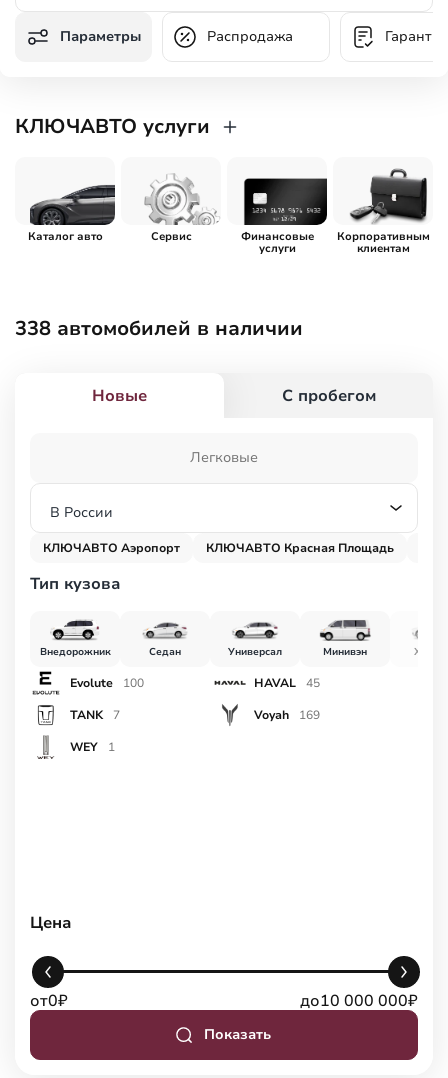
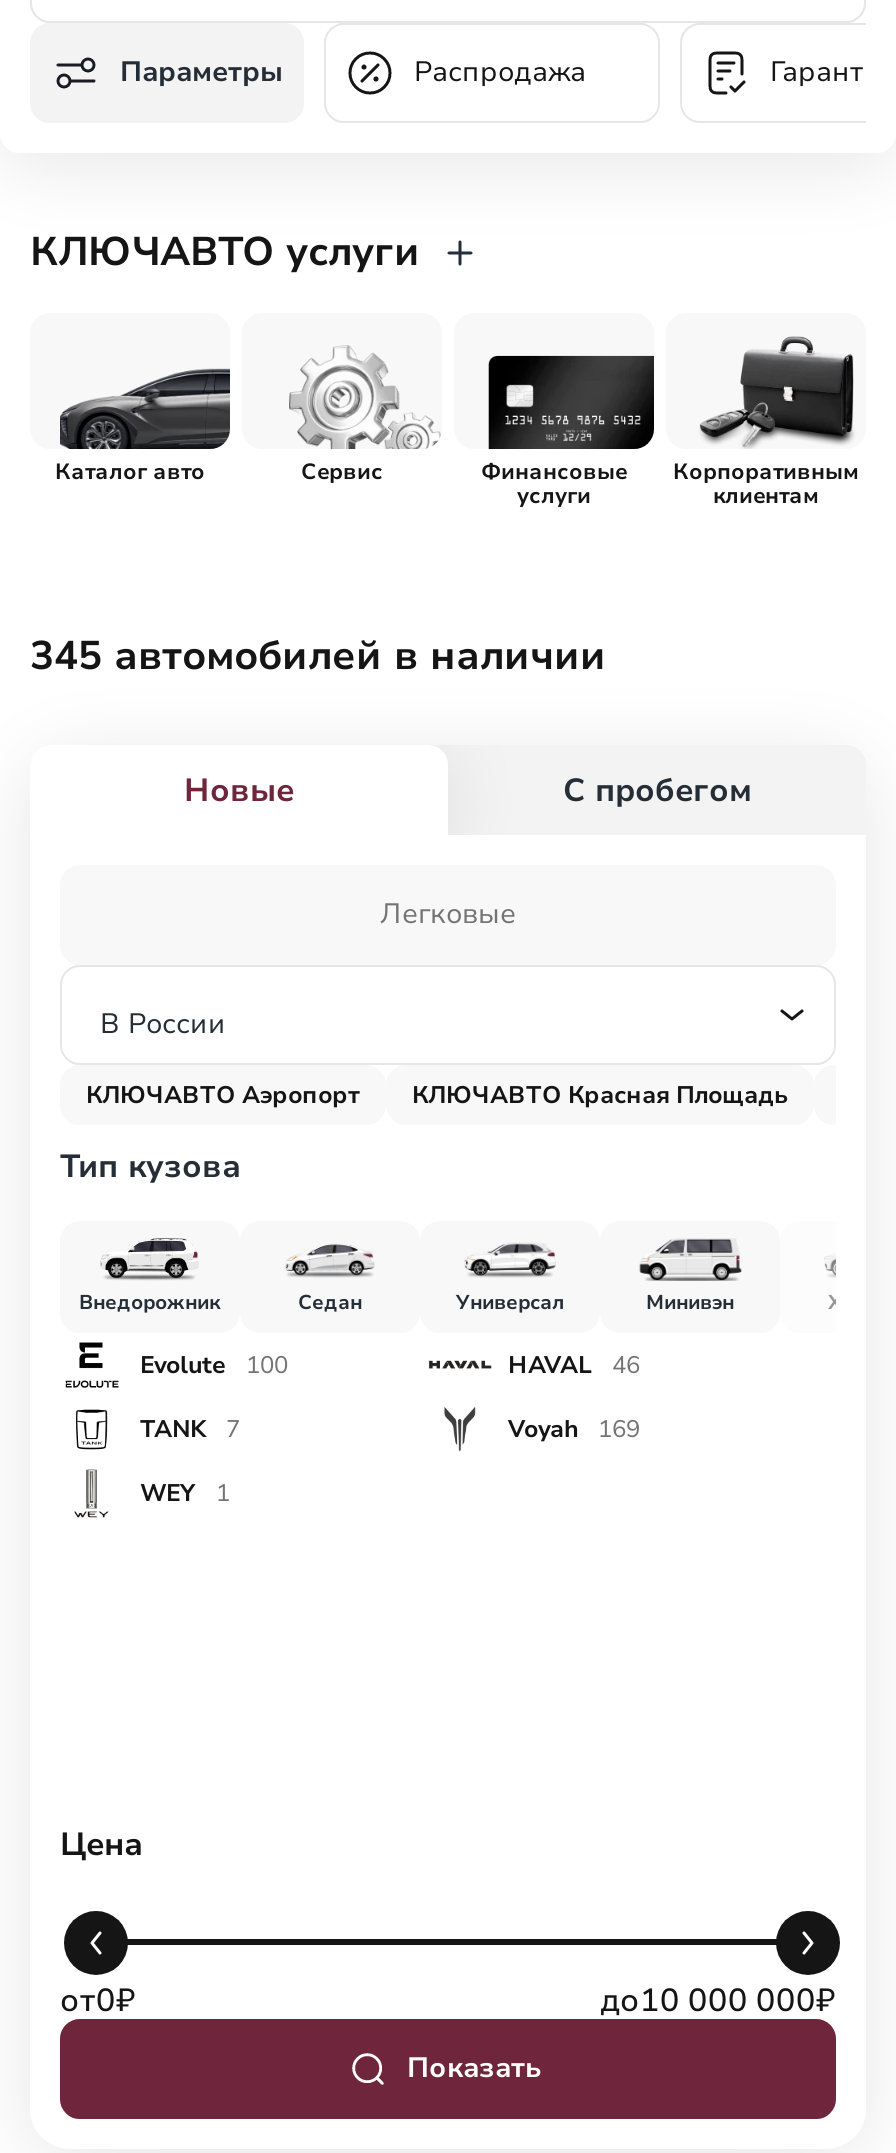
[15,315,303,342] 338 автомобилей в наличии -> [30,629,606,683] 345 автомобилей в наличии
[254,674,320,691] HAVAL 45 -> [508,1348,640,1381] HAVAL 46

